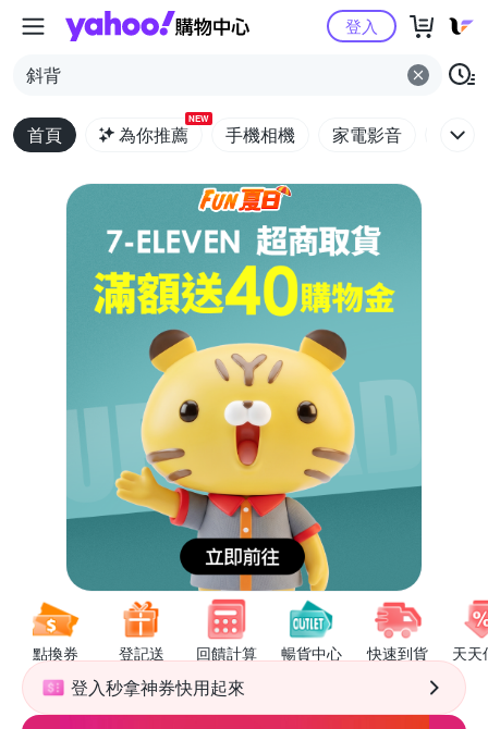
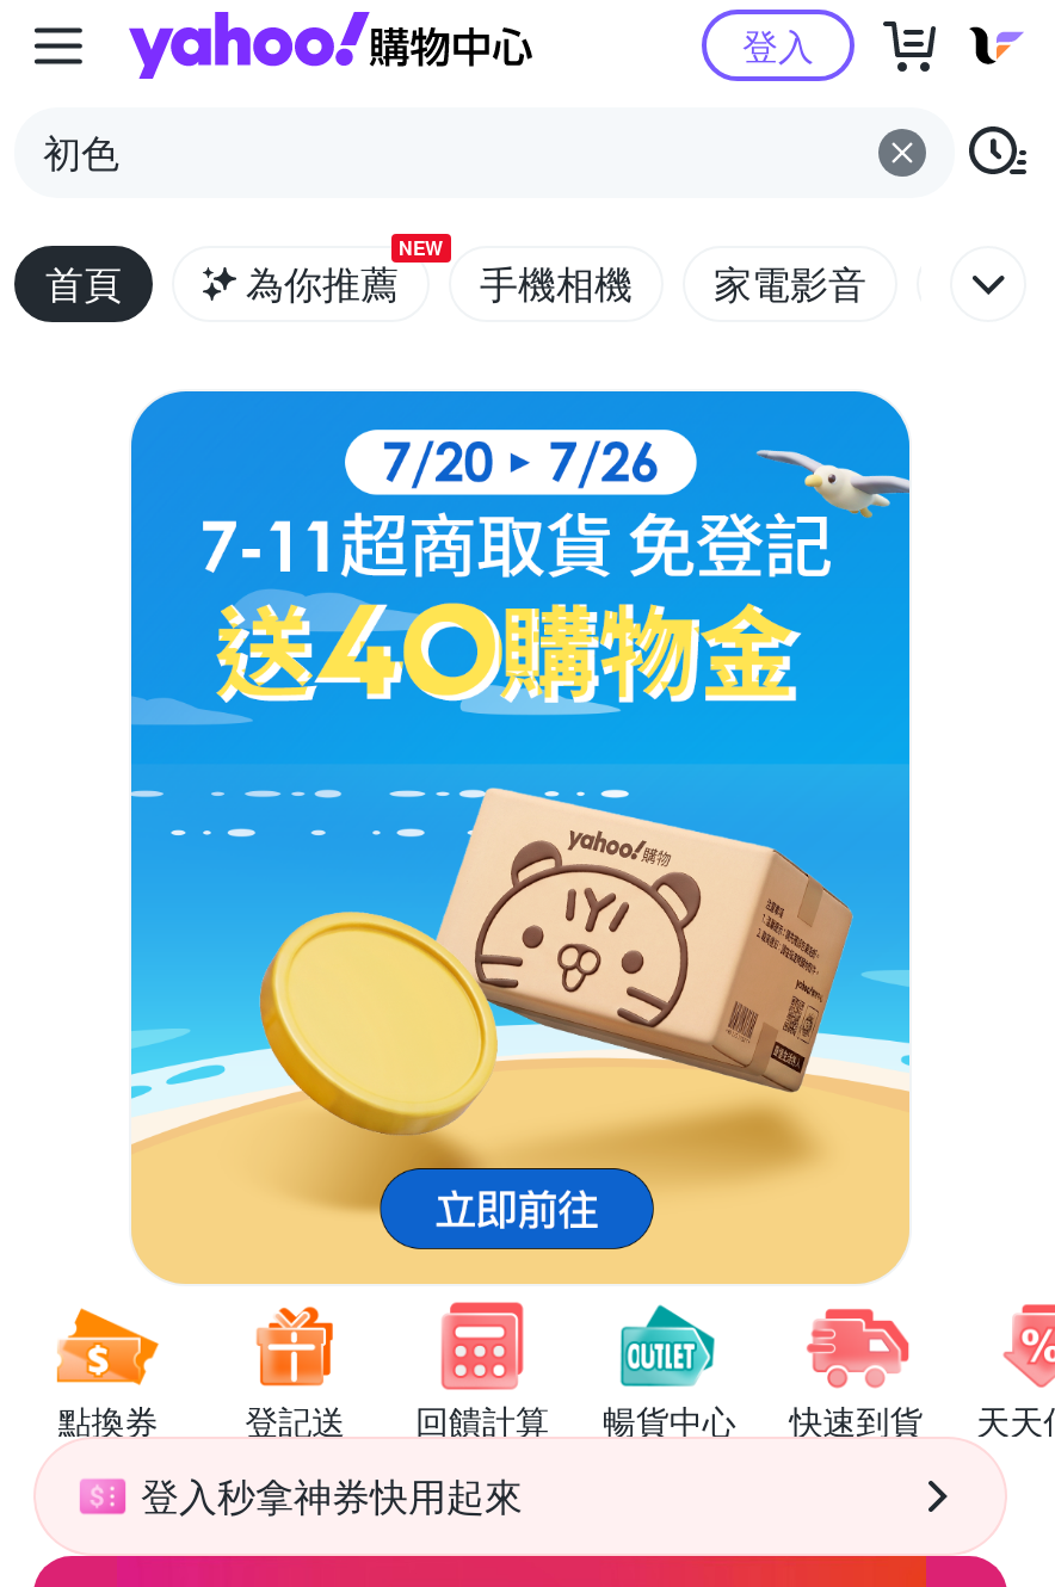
[26,62,61,87] 斜背 -> [43,124,119,179] 初色
[65,184,423,592] [image] -> [129,391,912,1286] [image]

